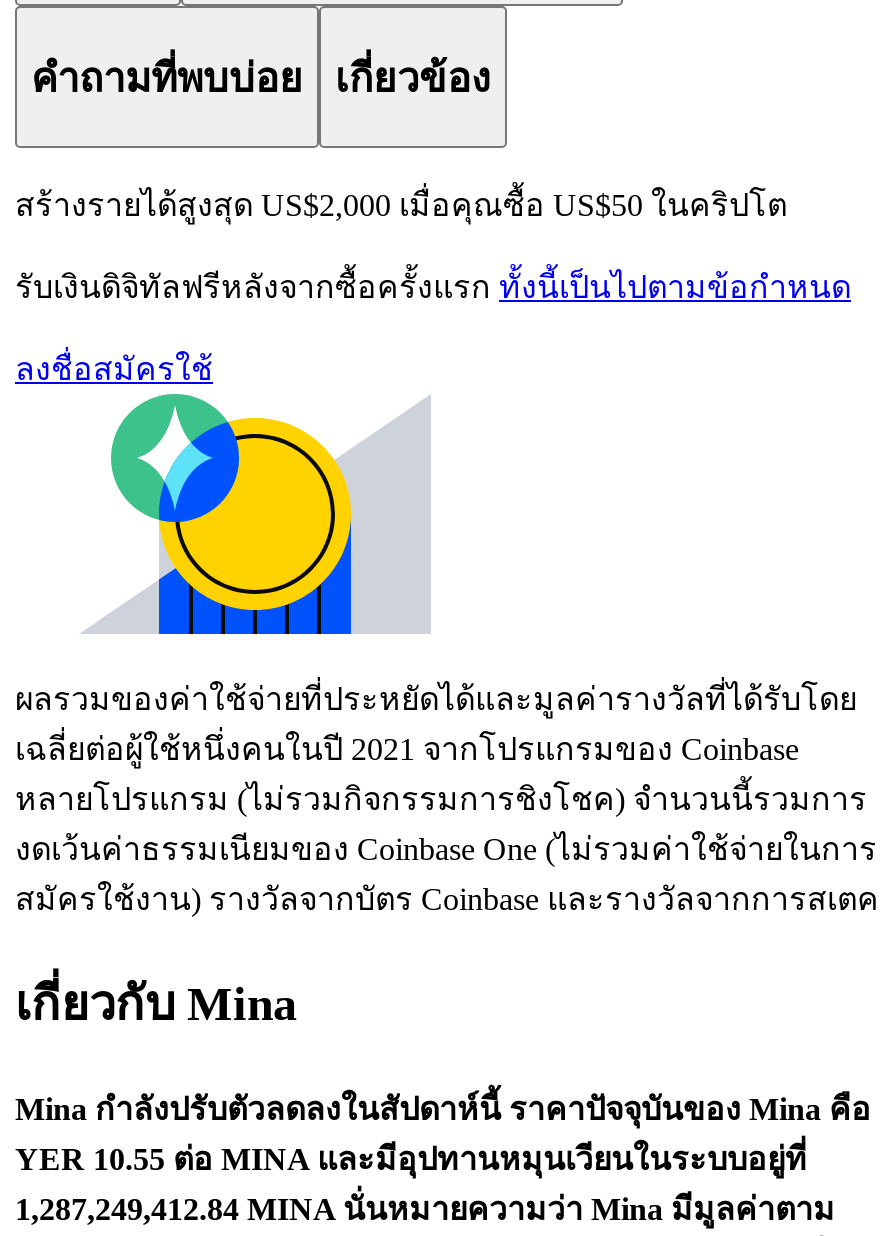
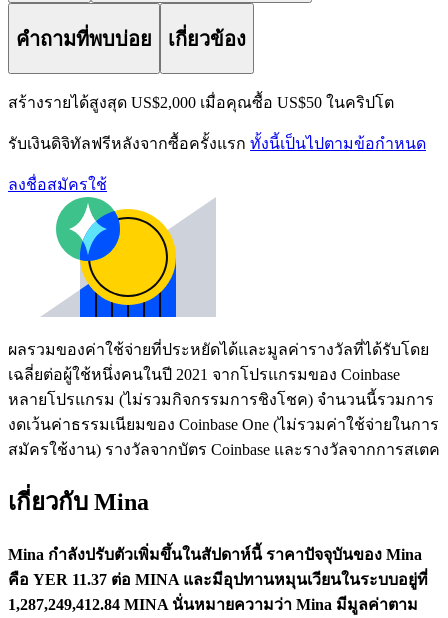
[15,1093,871,1127] Mina กำลังปรับตัวลดลงในสัปดาห์นี้ ราคาปัจจุบันของ Mina คือ -> [8,546,422,563] Mina กำลังปรับตัวเพิ่มขึ้นในสัปดาห์นี้ ราคาปัจจุบันของ Mina
[15,1143,807,1177] YER 10.55 ต่อ MINA และมีอุปทานหมุนเวียนในระบบอยู่ที่ -> [8,571,428,588] คือ YER 11.37 ต่อ MINA และมีอุปทานหมุนเวียนในระบบอยู่ที่

